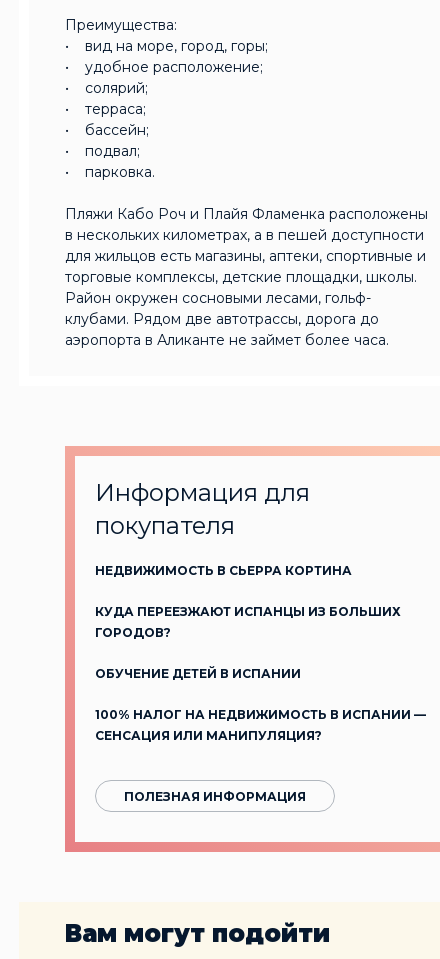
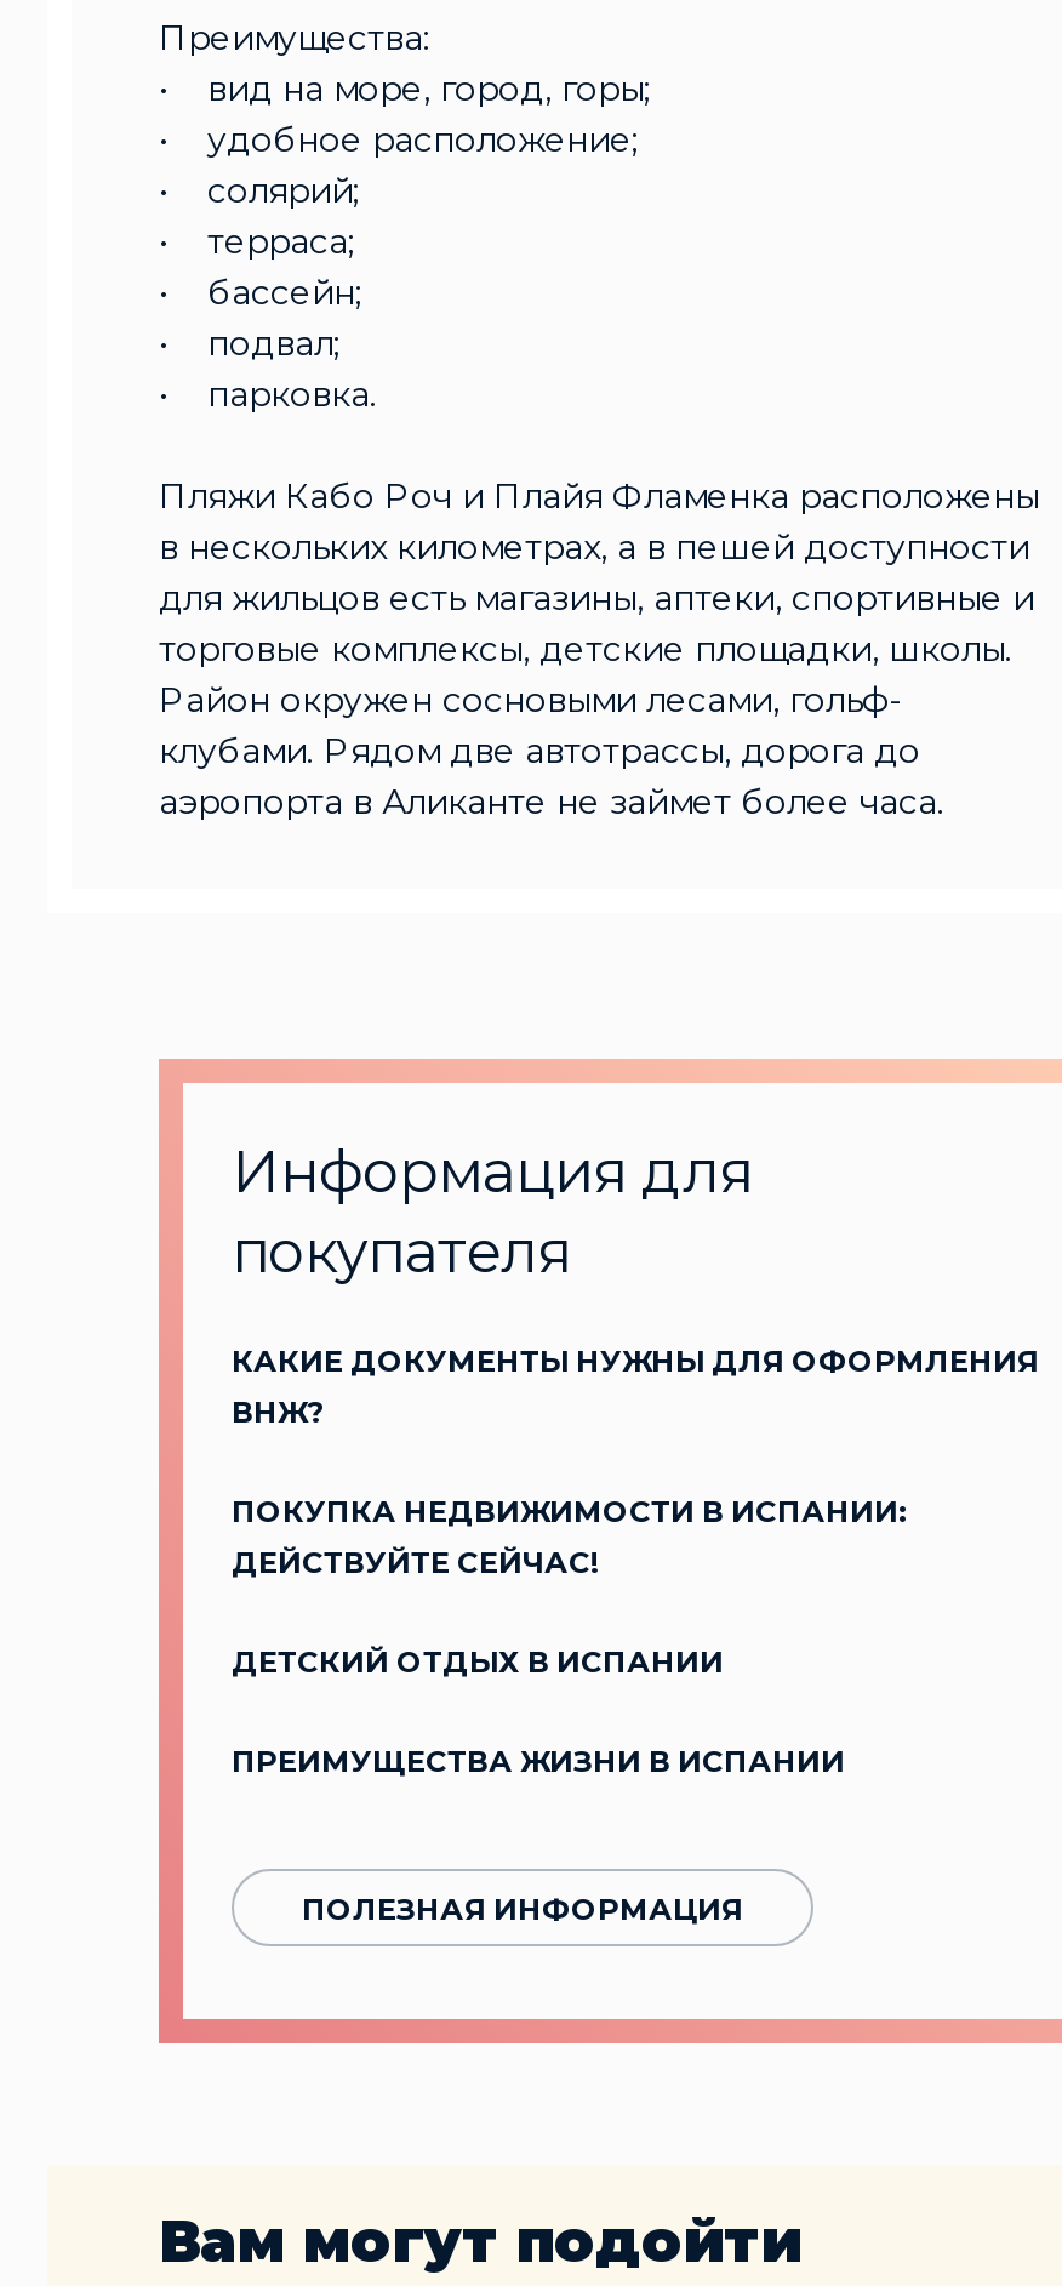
[95,563,352,578] НЕДВИЖИМОСТЬ В СЬЕРРА КОРТИНА -> [232,1342,1039,1429] КАКИЕ ДОКУМЕНТЫ НУЖНЫ ДЛЯ ОФОРМЛЕНИЯ | ВНЖ?
[95,604,401,640] КУДА ПЕРЕЕЗЖАЮТ ИСПАНЦЫ ИЗ БОЛЬШИХ | ГОРОДОВ? -> [232,1492,906,1579] ПОКУПКА НЕДВИЖИМОСТИ В ИСПАНИИ: | ДЕЙСТВУЙТЕ СЕЙЧАС!
[95,666,301,681] ОБУЧЕНИЕ ДЕТЕЙ В ИСПАНИИ -> [232,1643,724,1679] ДЕТСКИЙ ОТДЫХ В ИСПАНИИ
[95,707,426,743] 100% НАЛОГ НА НЕДВИЖИМОСТЬ В ИСПАНИИ — | СЕНСАЦИЯ ИЛИ МАНИПУЛЯЦИЯ? -> [232,1742,845,1778] ПРЕИМУЩЕСТВА ЖИЗНИ В ИСПАНИИ

